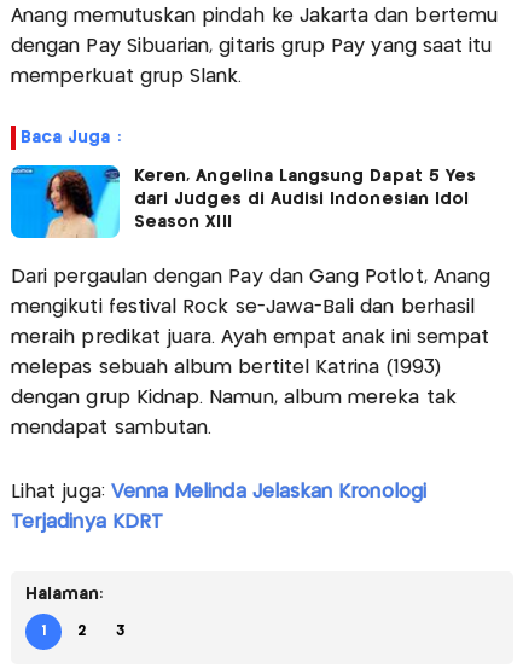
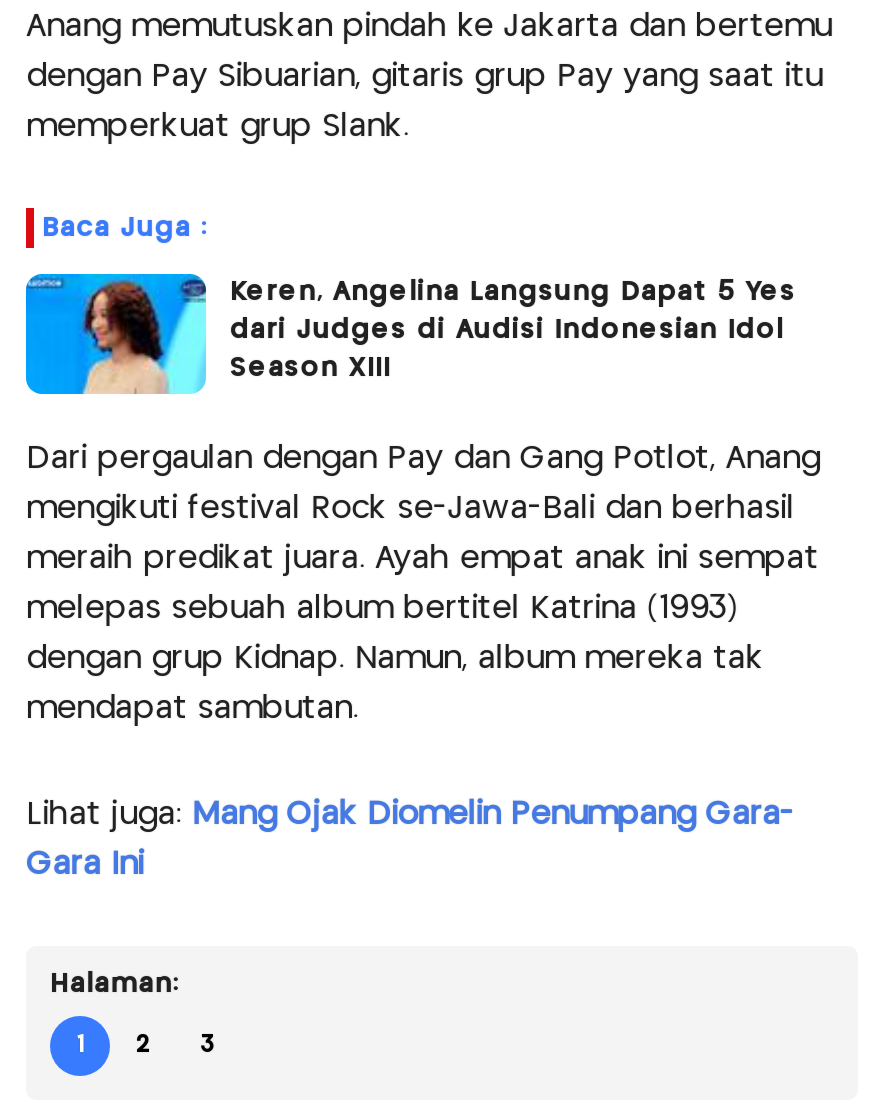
[11,483,426,501] Lihat juga: Venna Melinda Jelaskan Kronologi -> [26,799,794,829] Lihat juga: Mang Ojak Diomelin Penumpang Gara-
[11,513,163,531] Terjadinya KDRT -> [26,849,143,879] Gara Ini

